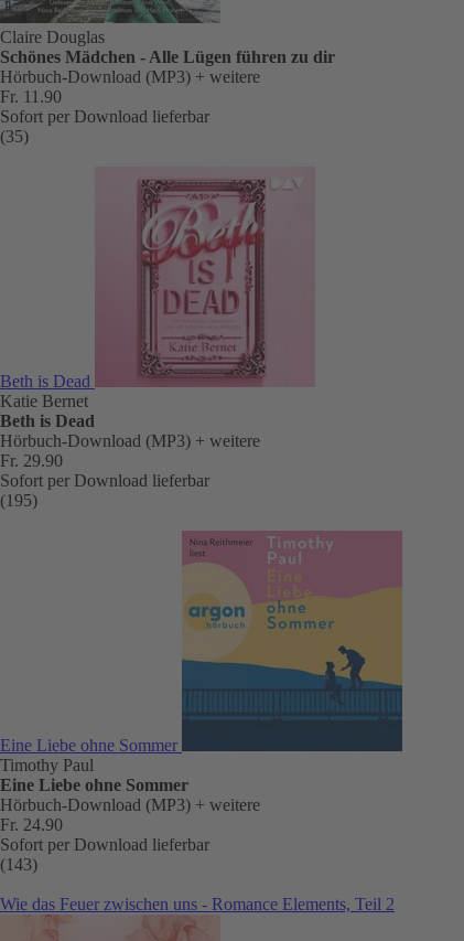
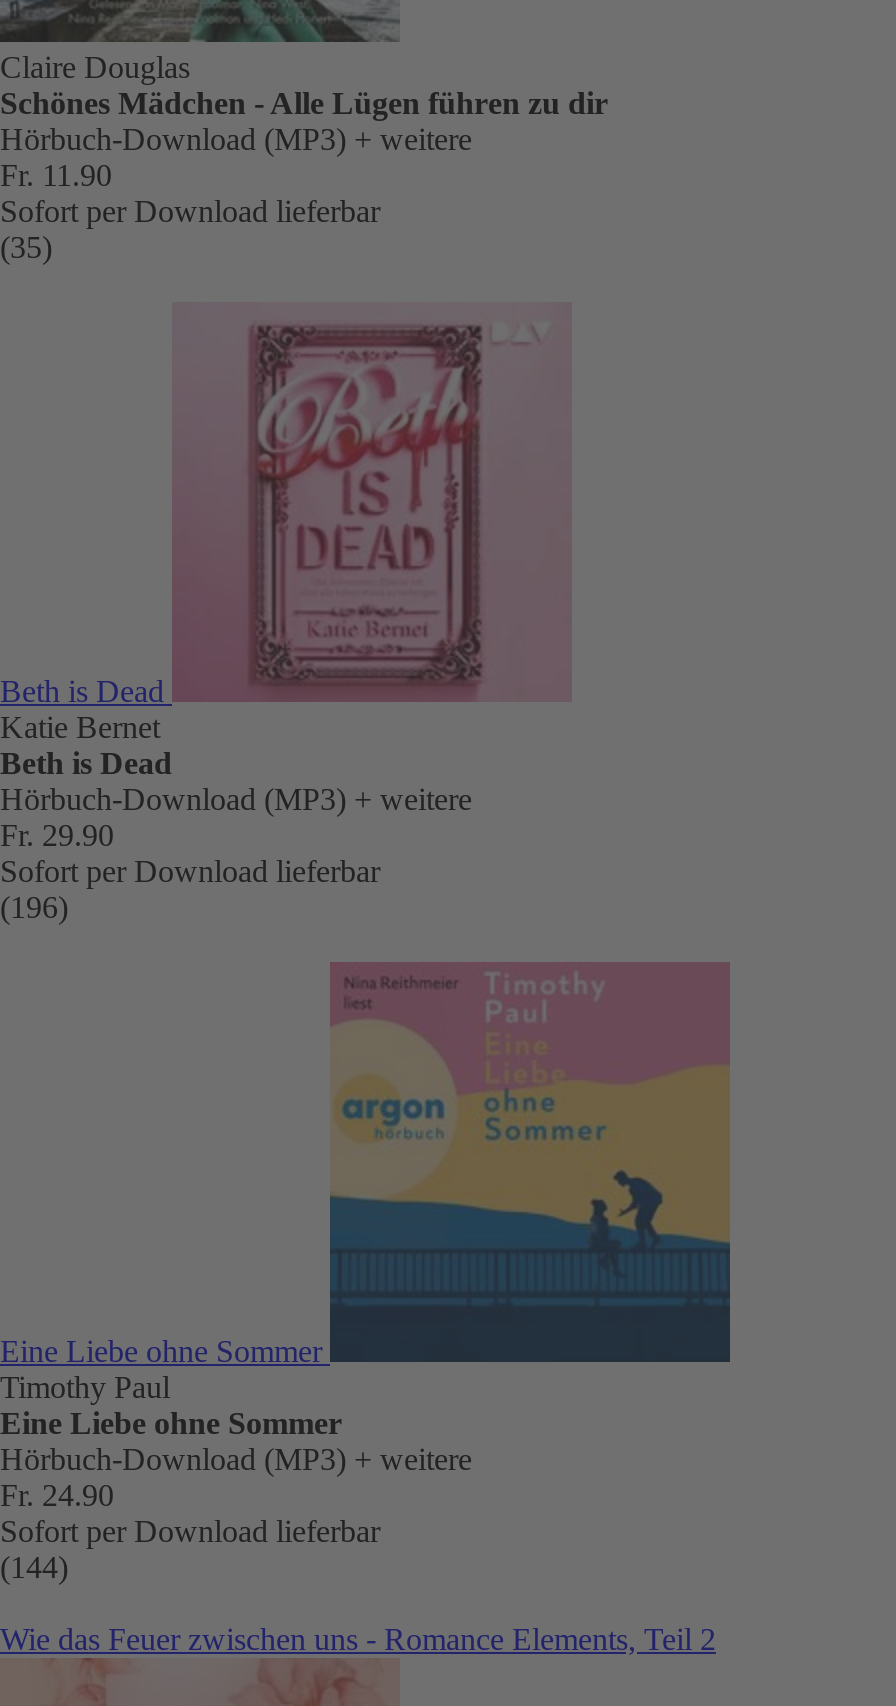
[0,491,37,510] (195) -> [0,890,68,924] (196)
[0,855,37,874] (143) -> [0,1550,68,1584] (144)

